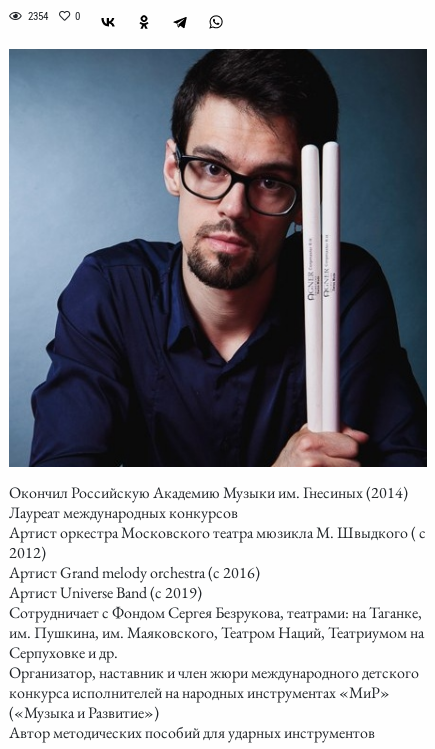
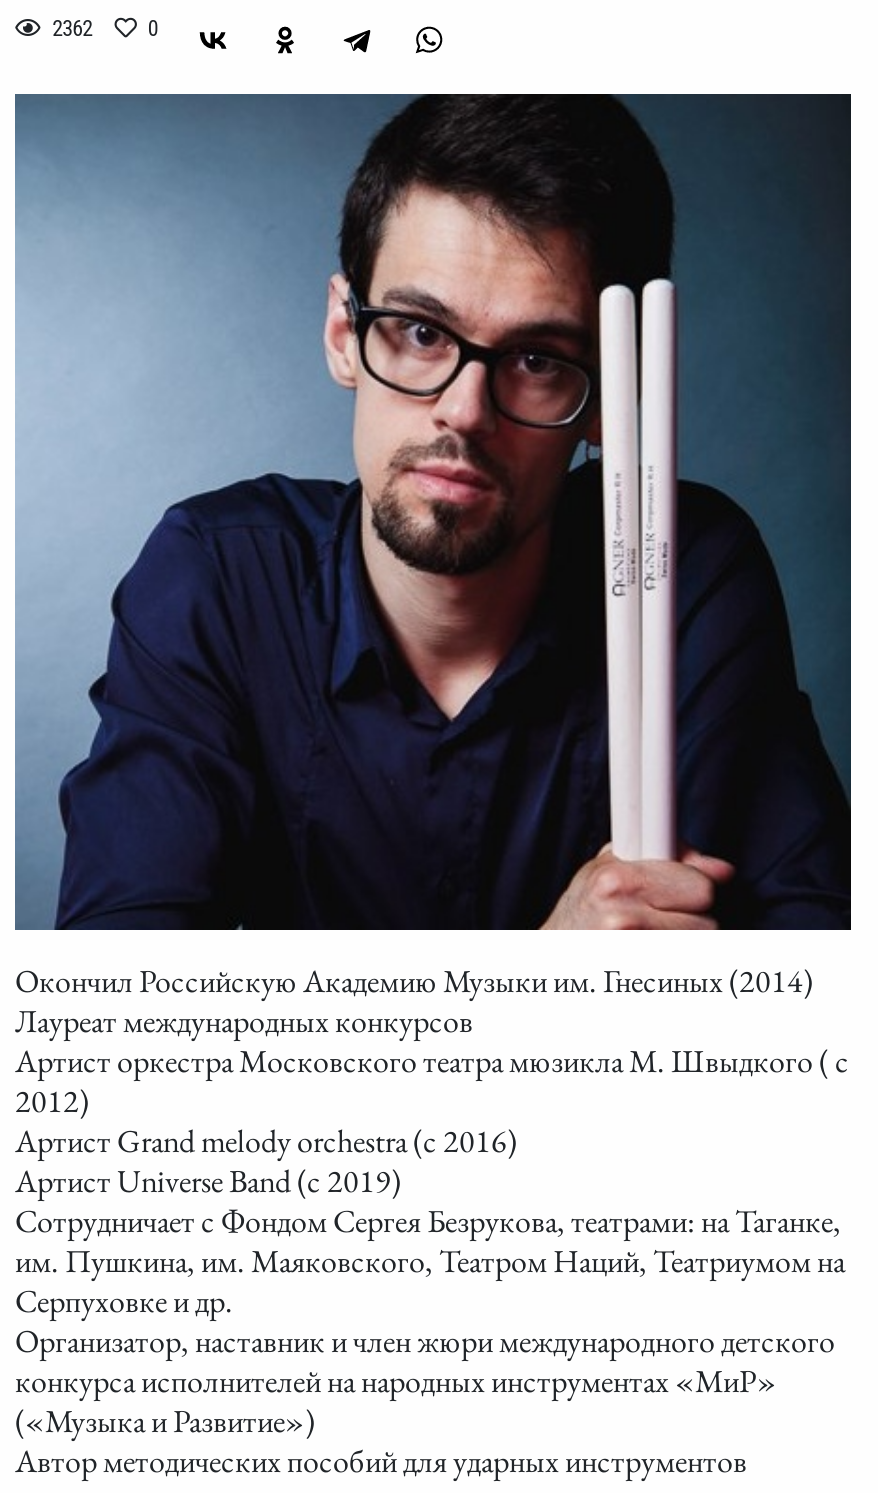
[28,10,48,23] 2354 -> [52,16,92,42] 2362

